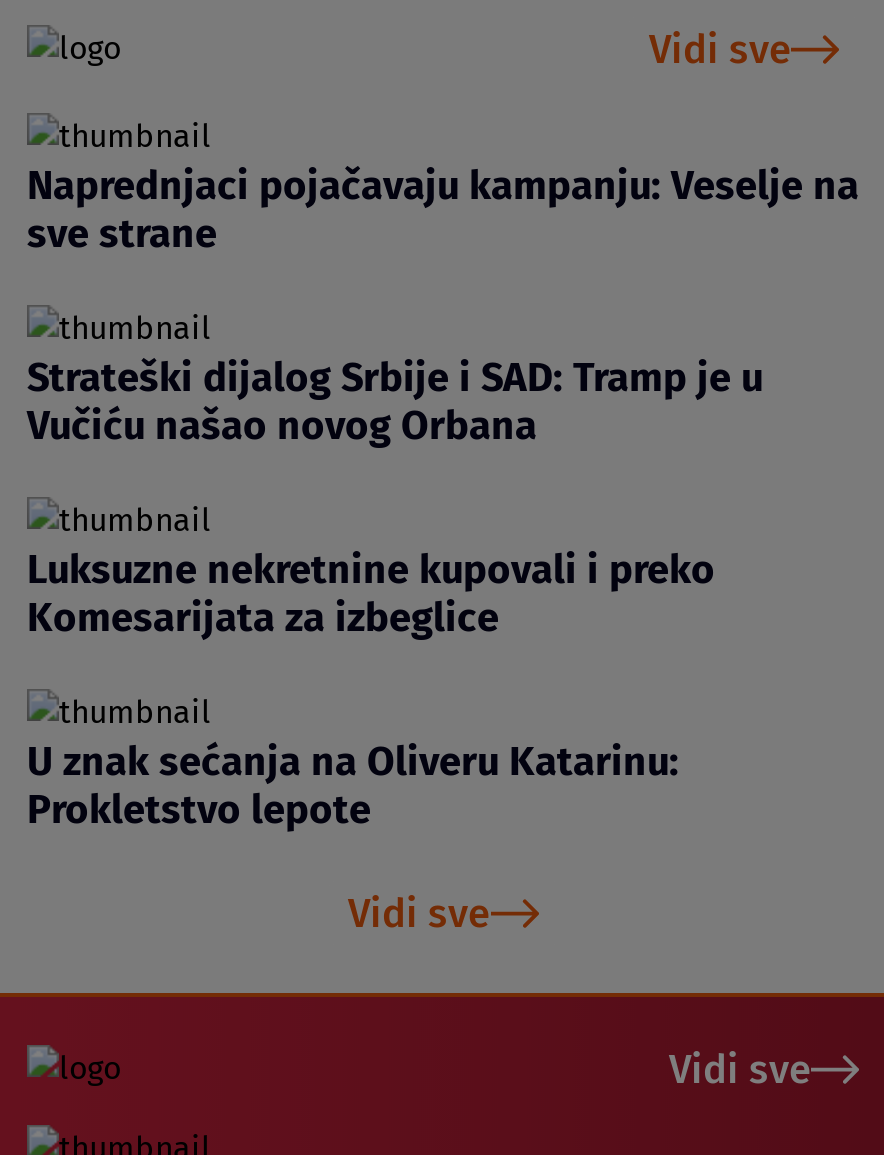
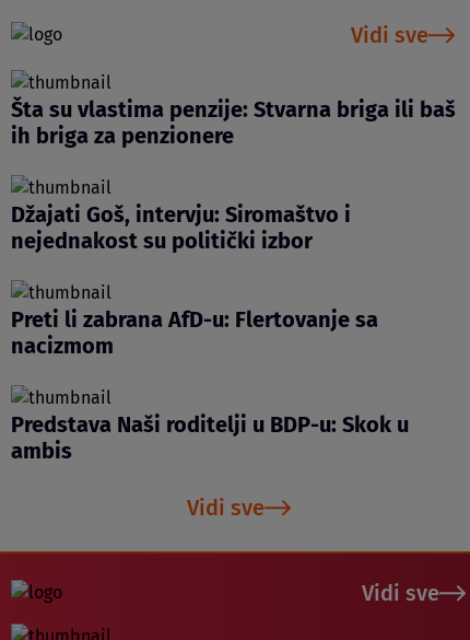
[27,160,859,256] Naprednjaci pojačavaju kampanju: Veselje na | sve strane -> [11,96,456,148] Šta su vlastima penzije: Stvarna briga ili baš | ih briga za penzionere
[27,352,763,448] Strateški dijalog Srbije i SAD: Tramp je u | Vučiću našao novog Orbana -> [11,201,351,253] Džajati Goš, intervju: Siromaštvo i | nejednakost su politički izbor
[27,544,715,640] Luksuzne nekretnine kupovali i preko | Komesarijata za izbeglice -> [11,306,378,358] Preti li zabrana AfD-u: Flertovanje sa | nacizmom
[27,736,679,832] U znak sećanja na Oliveru Katarinu: | Prokletstvo lepote -> [11,411,409,463] Predstava Naši roditelji u BDP-u: Skok u | ambis

